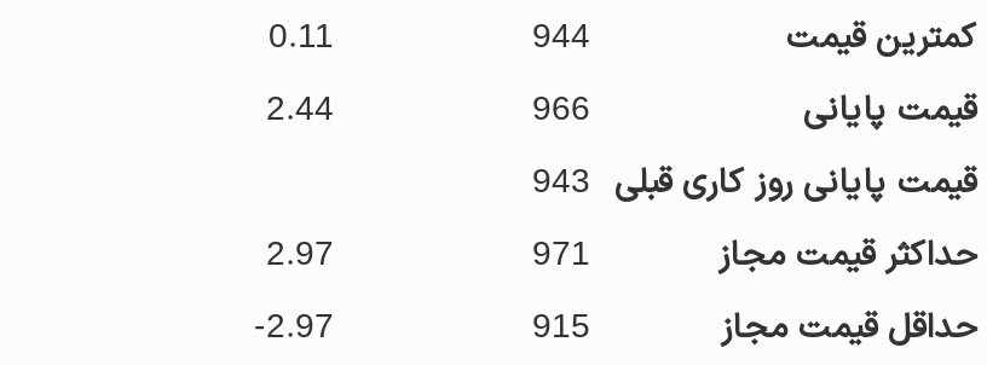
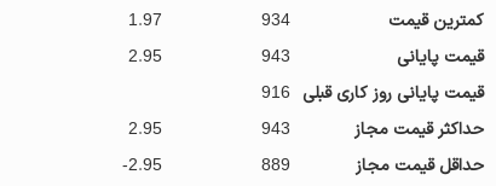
[269,12,334,63] 0.11 -> [128,8,162,33] 1.97
[532,12,590,63] 944 -> [261,8,290,33] 934
[266,85,334,136] 2.44 -> [128,44,162,70] 2.95
[532,85,590,136] 966 -> [261,44,290,70] 943
[532,157,977,208] قیمت پایانی روز کاری قبلی 943 -> [261,80,484,106] قیمت پایانی روز کاری قبلی 916
[266,230,334,281] 2.97 -> [128,117,162,142] 2.95
[532,230,590,281] 971 -> [261,117,290,142] 943
[254,302,334,353] -2.97 -> [122,153,162,178] -2.95
[532,302,590,353] 915 -> [261,153,290,178] 889

